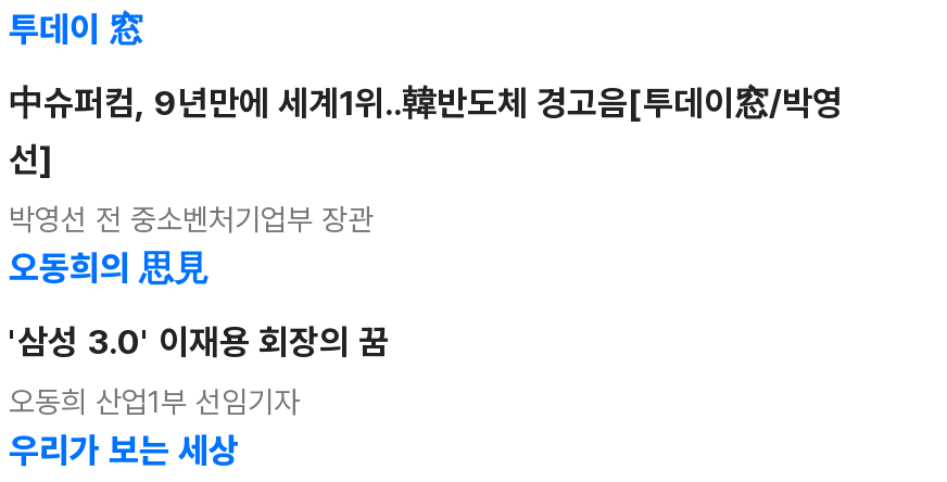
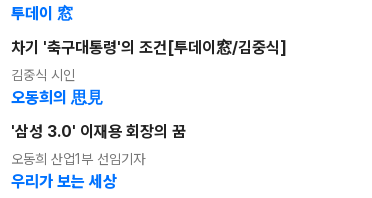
[9,82,843,179] 中슈퍼컴, 9년만에 세계1위..韓반도체 경고음[투데이窓/박영 | 선] -> [11,38,287,57] 차기 '축구대통령'의 조건[투데이窓/김중식]
[9,201,374,236] 박영선 전 중소벤처기업부 장관 -> [11,67,75,83] 김중식 시인

